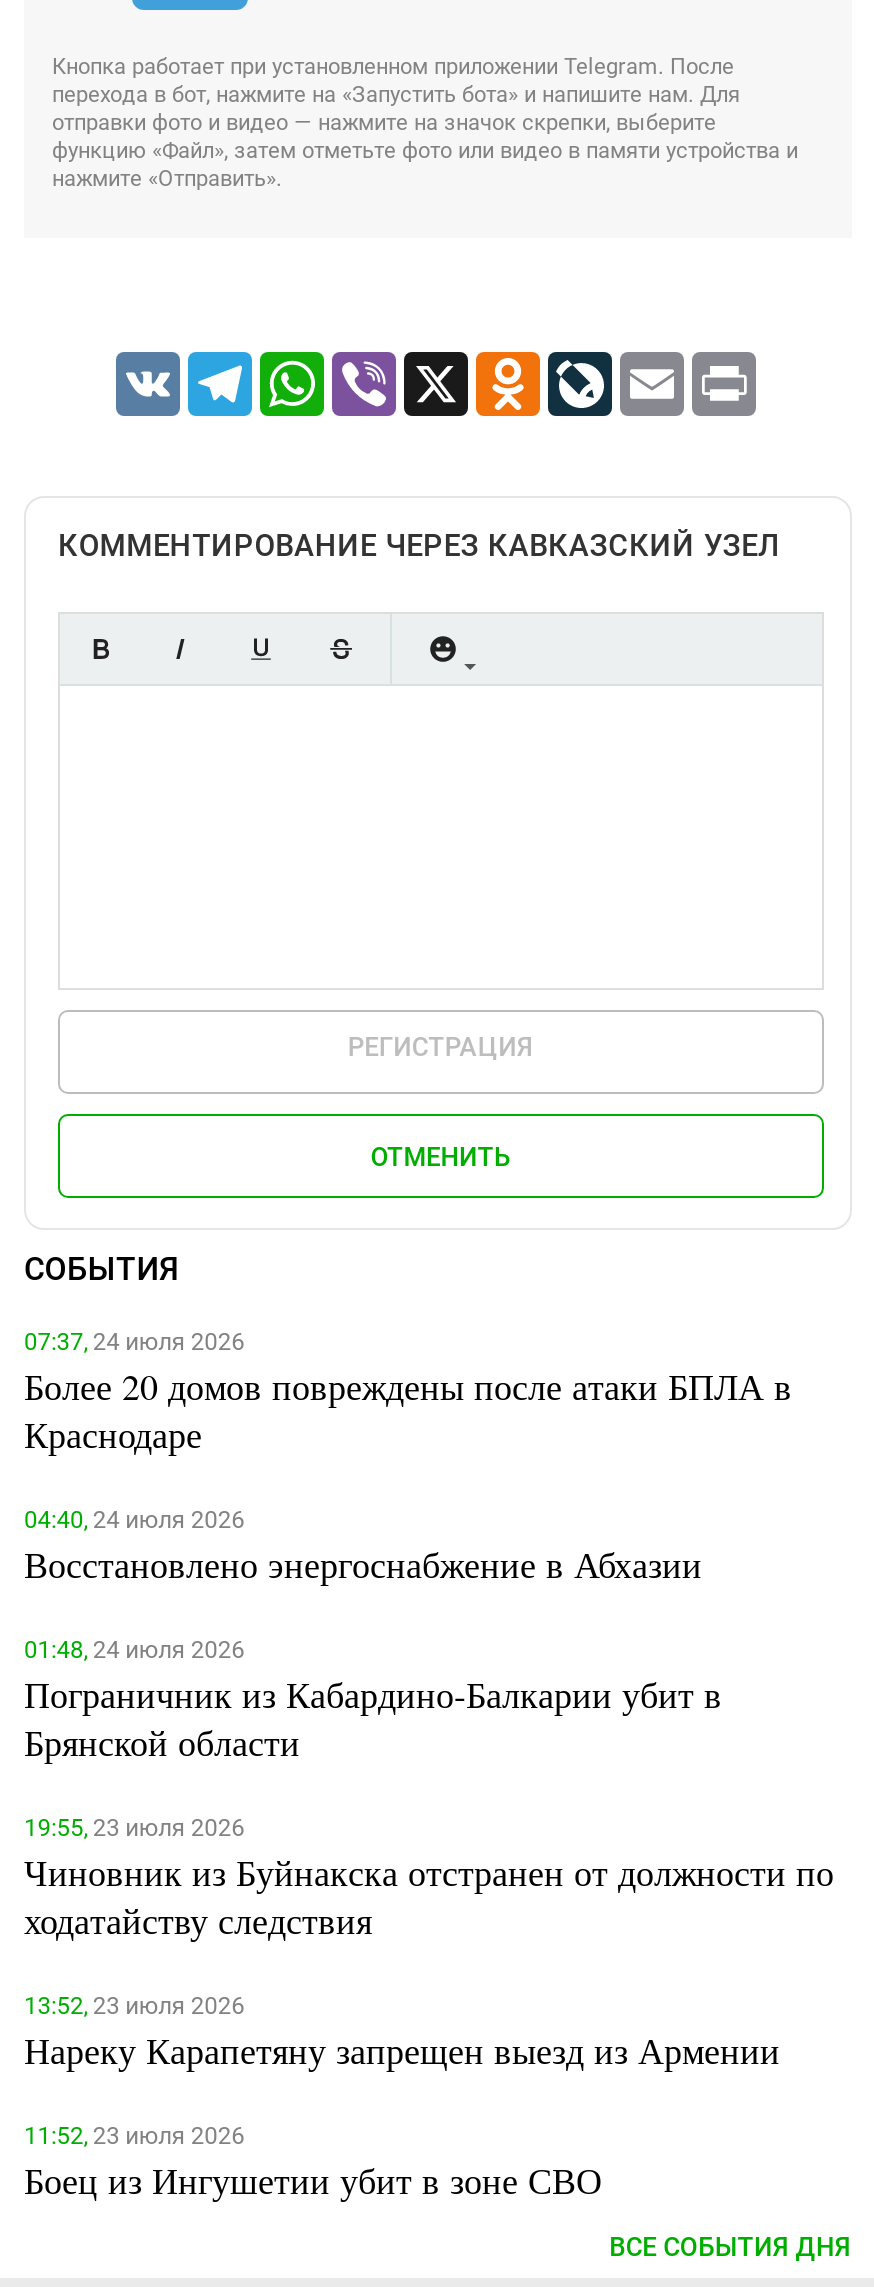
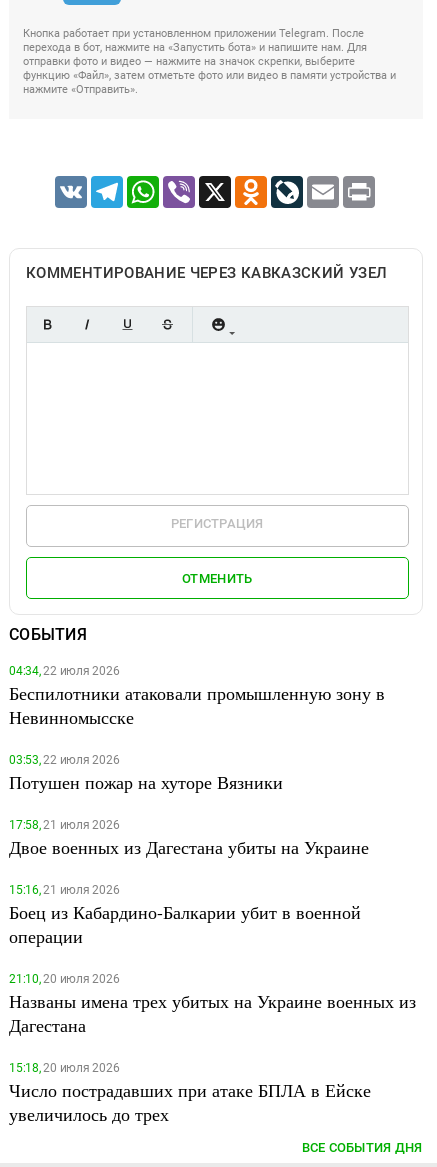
[24,1329,792,1459] 07:37, 24 июля 2026 | Более 20 домов повреждены после атаки БПЛА в | Краснодаре -> [9,664,385,729] 04:34, 22 июля 2026 | Беспилотники атаковали промышленную зону в | Невинномысске
[24,1507,702,1589] 04:40, 24 июля 2026 | Восстановлено энергоснабжение в Абхазии -> [9,753,283,794] 03:53, 22 июля 2026 | Потушен пожар на хуторе Вязники
[24,1637,722,1767] 01:48, 24 июля 2026 | Пограничник из Кабардино-Балкарии убит в | Брянской области -> [9,818,369,859] 17:58, 21 июля 2026 | Двое военных из Дагестана убиты на Украине
[24,1815,834,1945] 19:55, 23 июля 2026 | Чиновник из Буйнакска отстранен от должности по | ходатайству следствия -> [9,883,361,948] 15:16, 21 июля 2026 | Боец из Кабардино-Балкарии убит в военной | операции
[24,1993,780,2075] 13:52, 23 июля 2026 | Нареку Карапетяну запрещен выезд из Армении -> [9,972,416,1037] 21:10, 20 июля 2026 | Названы имена трех убитых на Украине военных из | Дагестана
[24,2123,602,2205] 11:52, 23 июля 2026 | Боец из Ингушетии убит в зоне СВО -> [9,1061,371,1126] 15:18, 20 июля 2026 | Число пострадавших при атаке БПЛА в Ейске | увеличилось до трех

